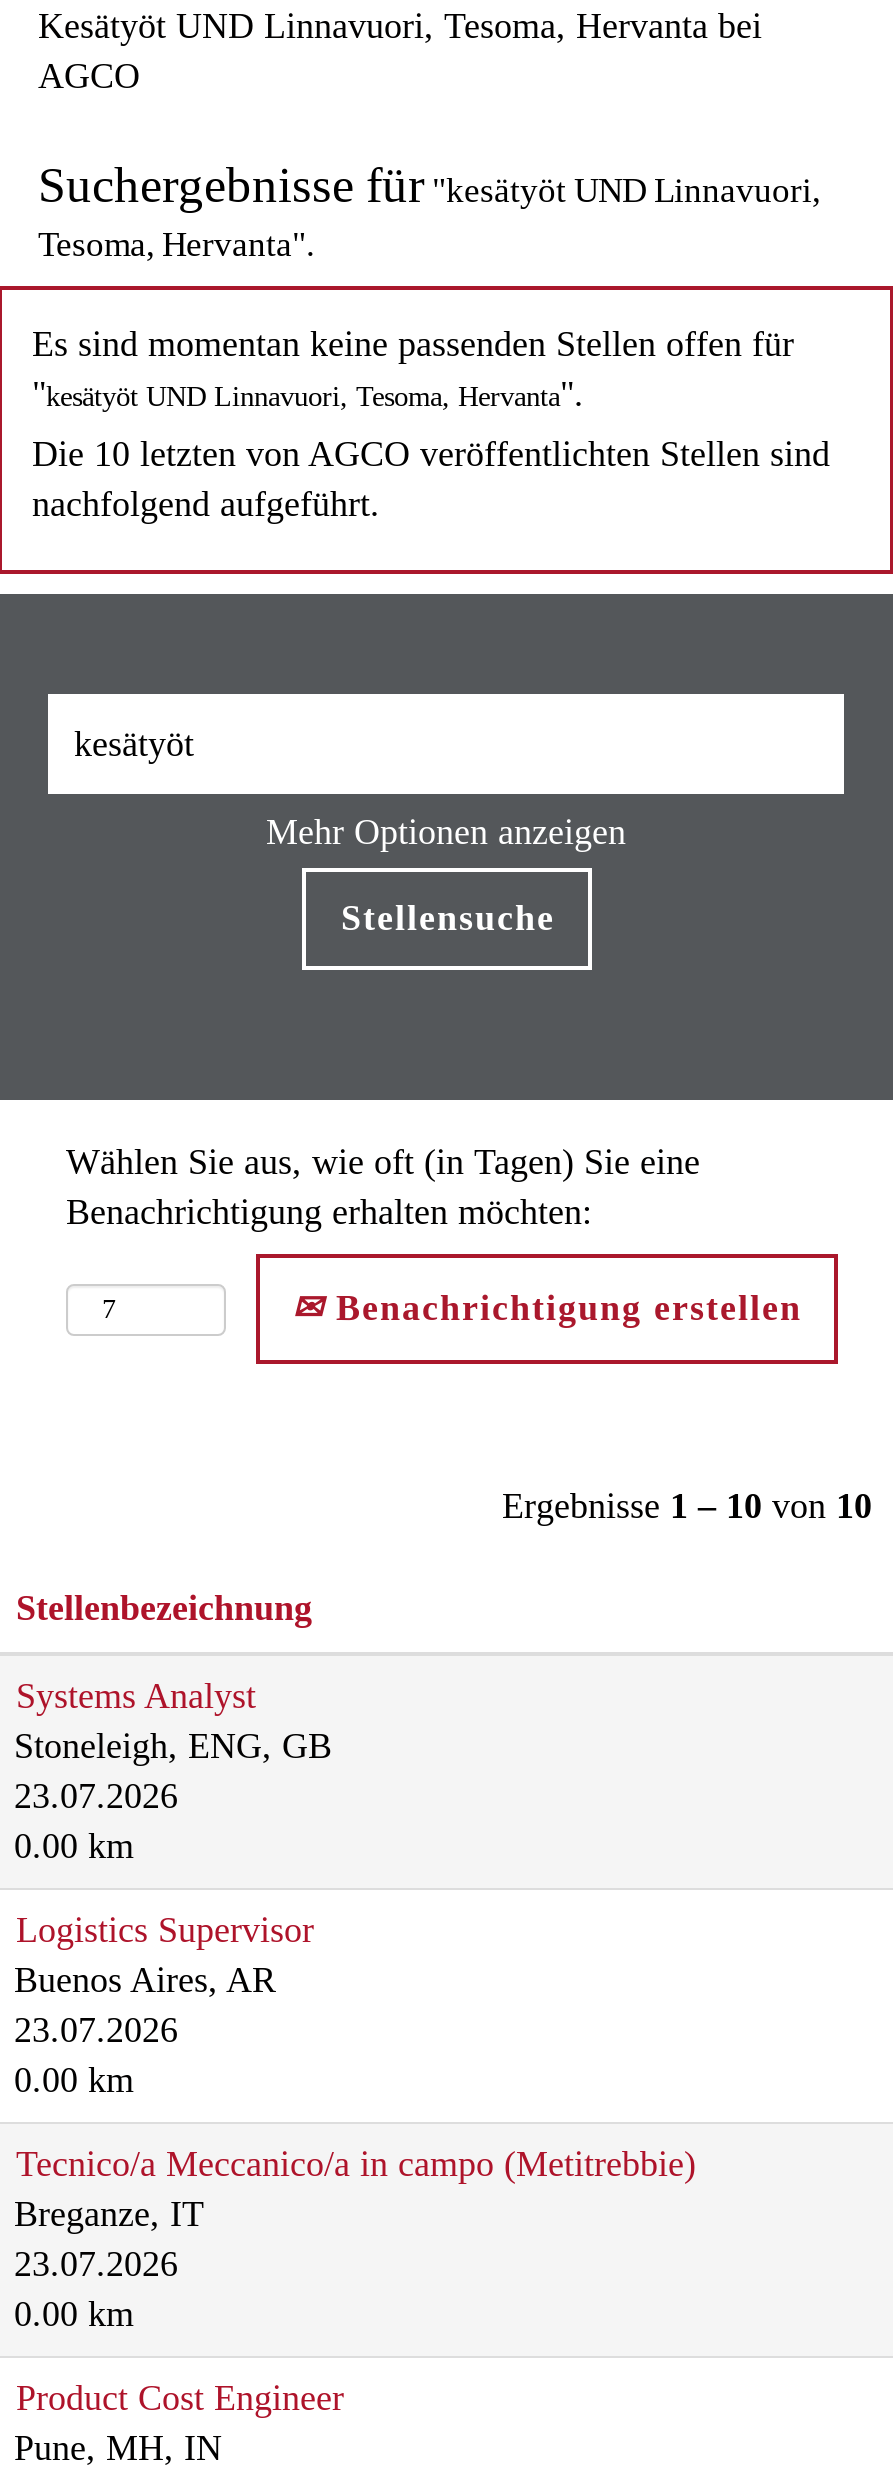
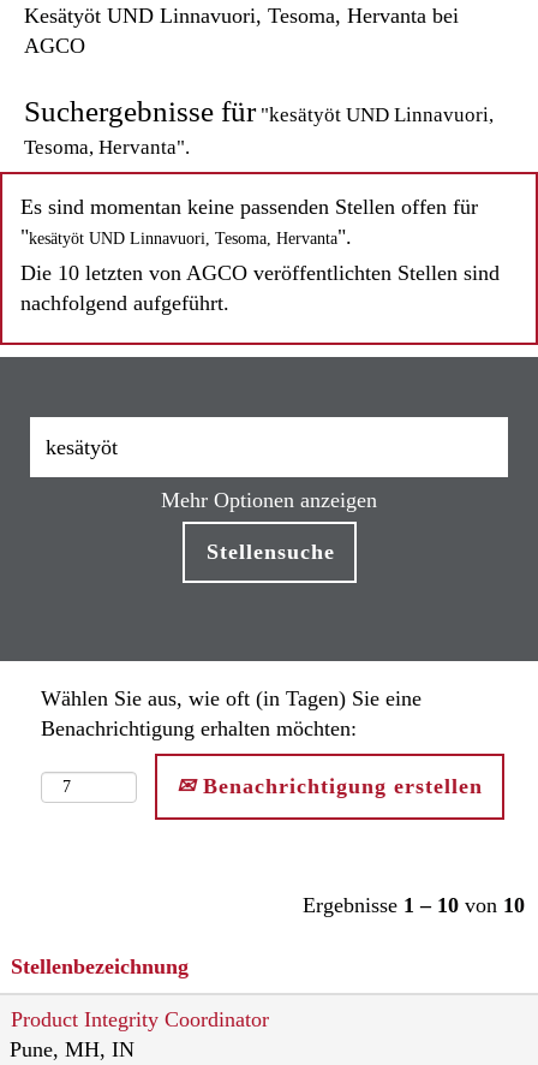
[14,1676,696,2418] Systems Analyst | Stoneleigh, ENG, GB | 23.07.2026 | 0.00 km | Logistics Supervisor | Buenos Aires, AR | 23.07.2026 | 0.00 km | Tecnico/a Meccanico/a in campo (Metitrebbie) | Breganze, IT | 23.07.2026 | 0.00 km | Product Cost Engineer -> [11,1007,269,1031] Product Integrity Coordinator

